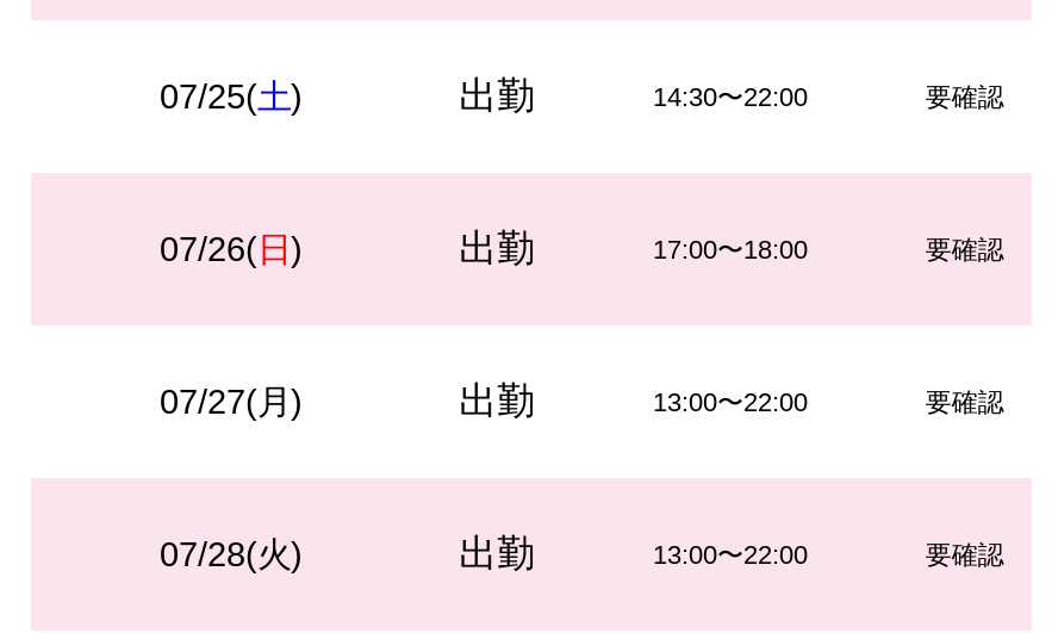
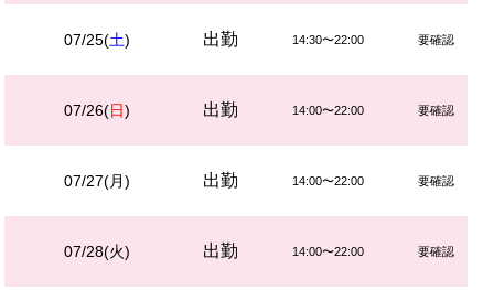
[653,234,808,262] 17:00〜18:00 -> [292,103,364,116] 14:00〜22:00
[653,386,808,415] 13:00〜22:00 -> [292,174,364,187] 14:00〜22:00
[653,539,808,568] 13:00〜22:00 -> [292,244,364,258] 14:00〜22:00

